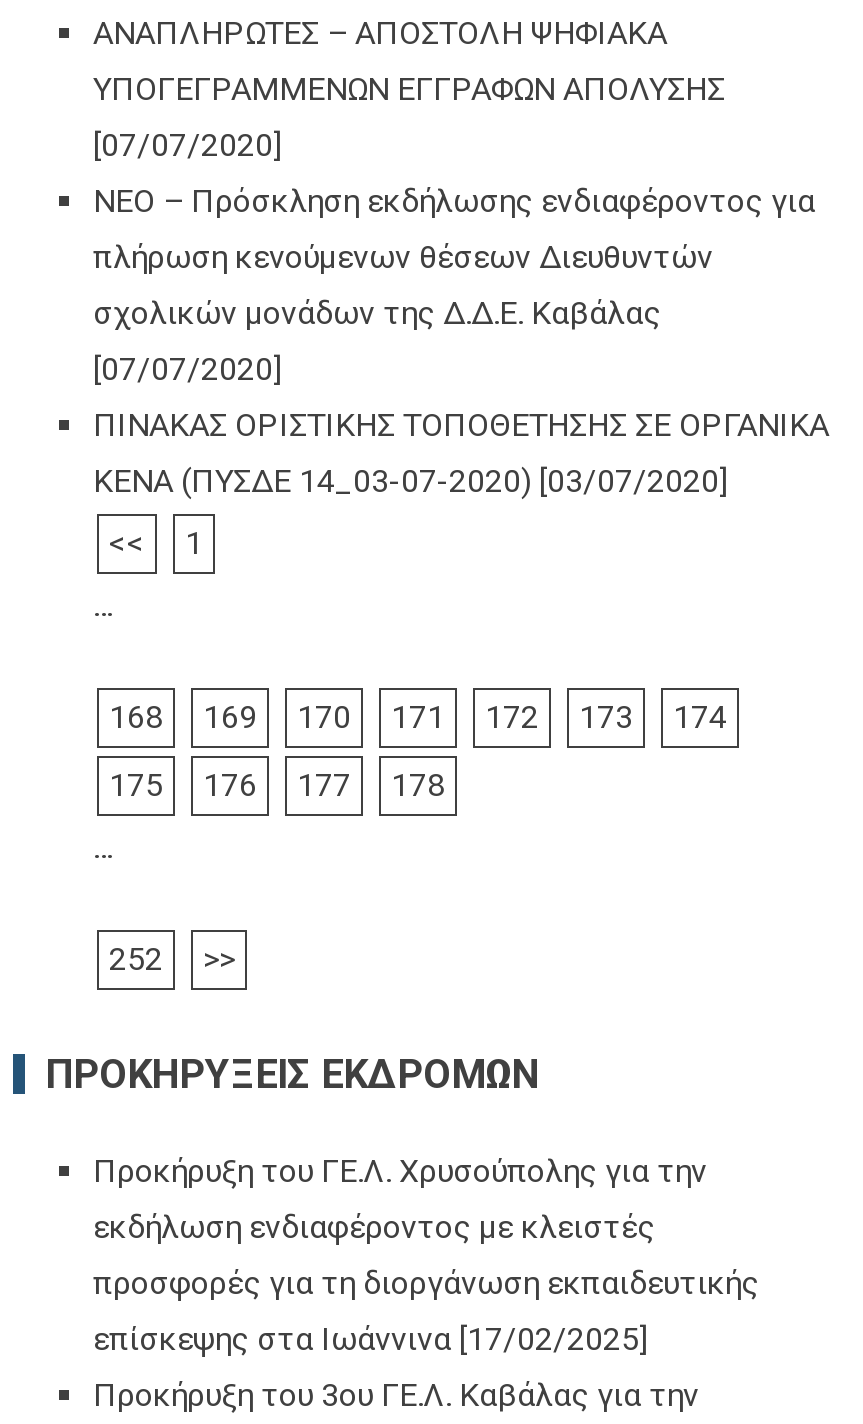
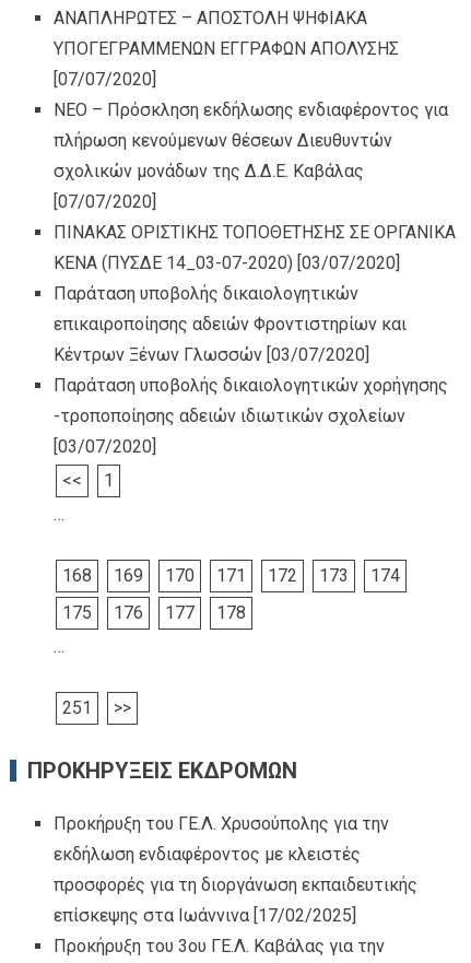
none -> [54,283,448,457] Παράταση υποβολής δικαιολογητικών | επικαιροποίησης αδειών Φροντιστηρίων και | Κέντρων Ξένων Γλωσσών [03/07/2020] | Παράταση υποβολής δικαιολογητικών χορήγησης | -τροποποίησης αδειών ιδιωτικών σχολείων | [03/07/2020]
[109,940,163,978] 252 -> [62,697,92,718] 251

